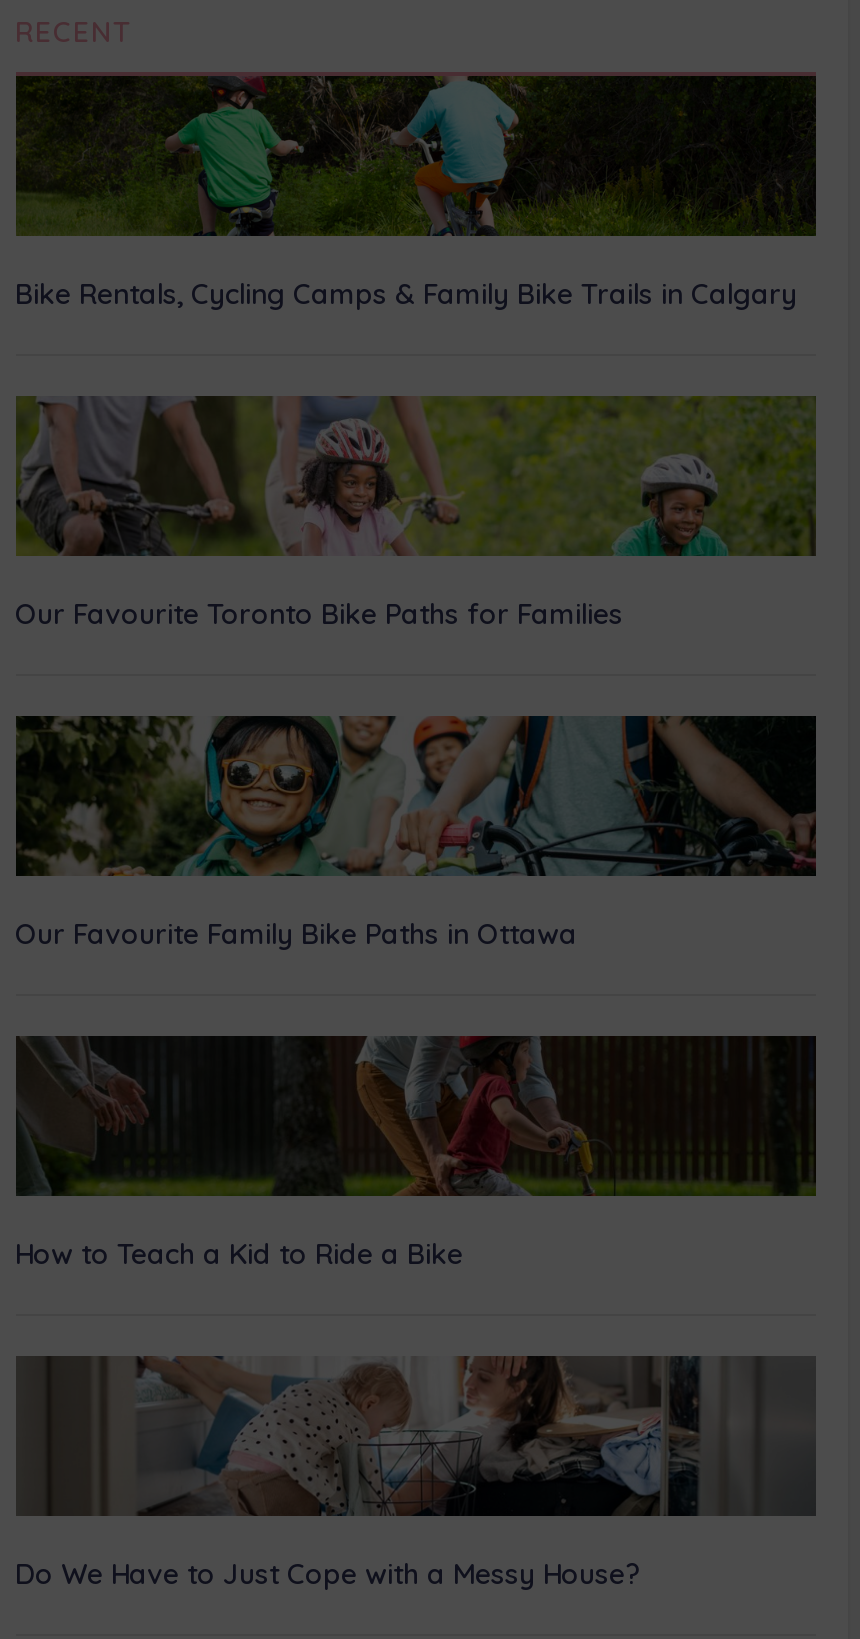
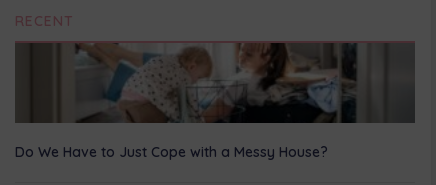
[15,74,816,311] [image] | Bike Rentals, Cycling Camps & Family Bike Trails in Calgary -> none
[14,394,818,631] [image] | Our Favourite Toronto Bike Paths for Families -> none
[14,714,818,951] [image] | Our Favourite Family Bike Paths in Ottawa -> none
[14,1034,818,1271] [image] | How to Teach a Kid to Ride a Bike -> none

